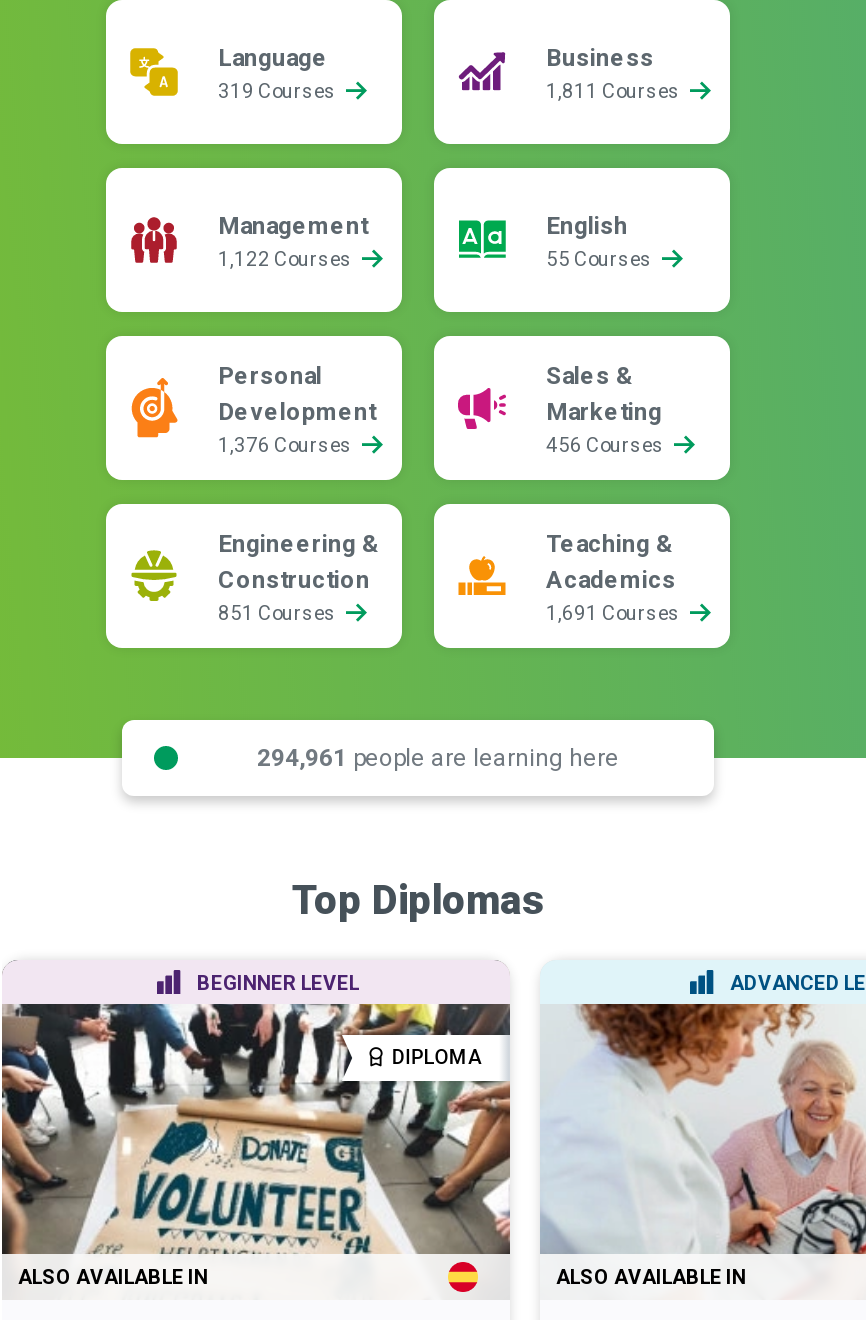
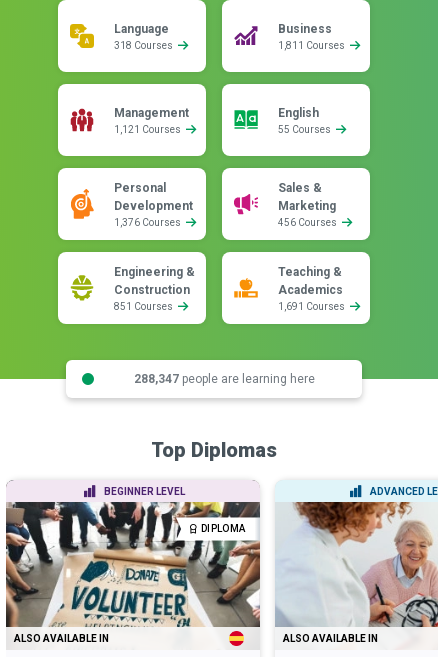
[218,80,340,102] 319 Courses -> [114,40,175,51] 318 Courses
[218,248,356,270] 1,122 Courses -> [114,124,183,135] 1,121 Courses
[257,743,619,771] 294,961 people are learning here -> [133,371,314,385] 288,347 people are learning here

